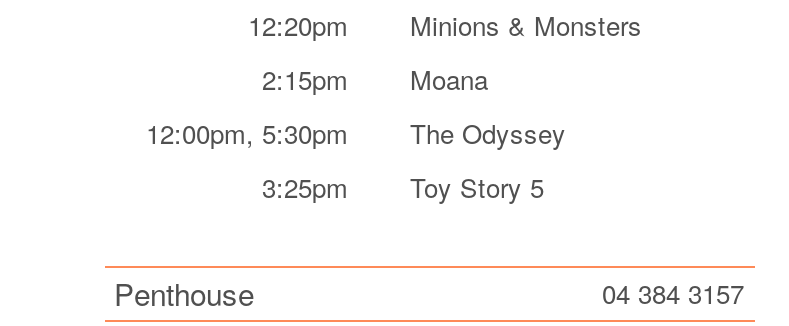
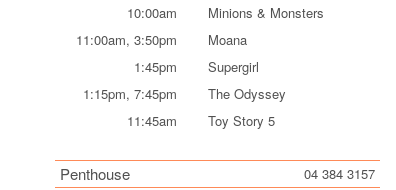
[248,7,642,45] 12:20pm Minions & Monsters -> [126,3,323,22] 10:00am Minions & Monsters
[262,61,488,99] 2:15pm Moana -> [75,30,246,49] 11:00am, 3:50pm Moana
[146,115,348,153] 12:00pm, 5:30pm -> [82,57,258,103] 1:45pm | Supergirl | 1:15pm, 7:45pm
[262,169,544,207] 3:25pm Toy Story 5 -> [126,111,274,130] 11:45am Toy Story 5

